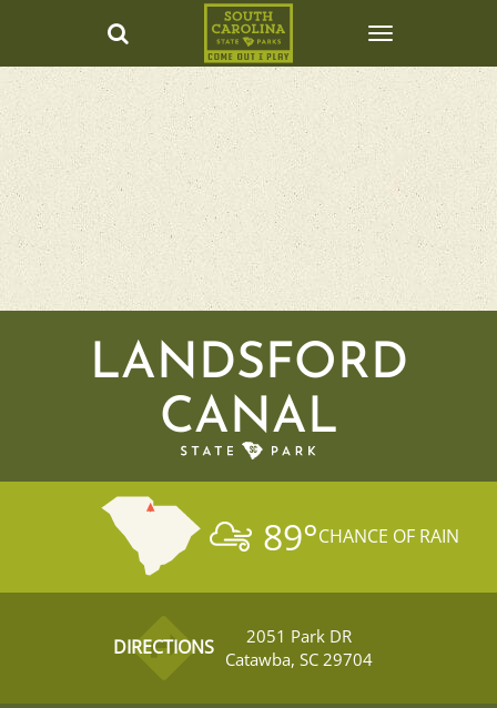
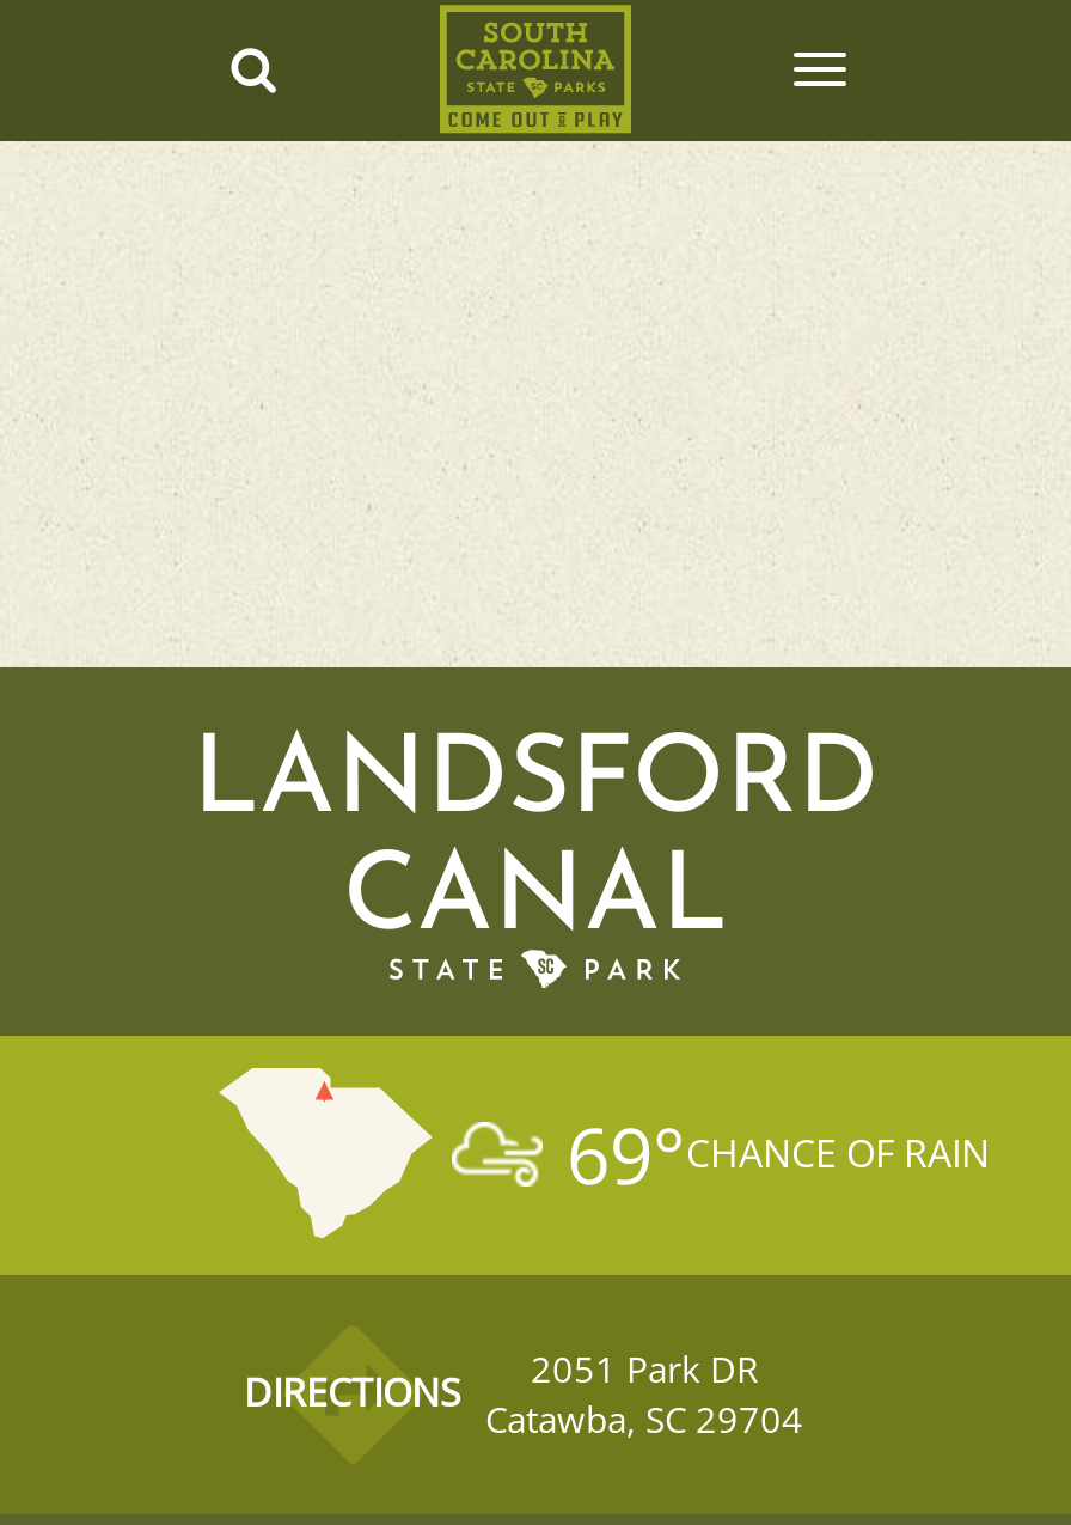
[263,513,459,560] 89°CHANCE OF RAIN -> [567,1103,990,1206] 69°CHANCE OF RAIN

